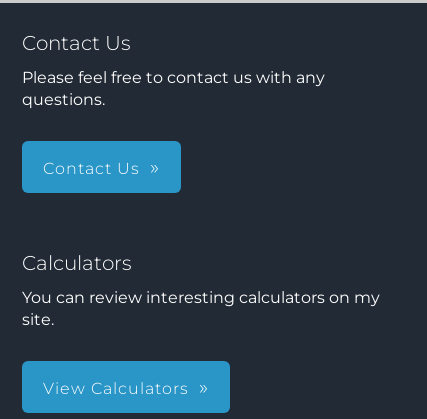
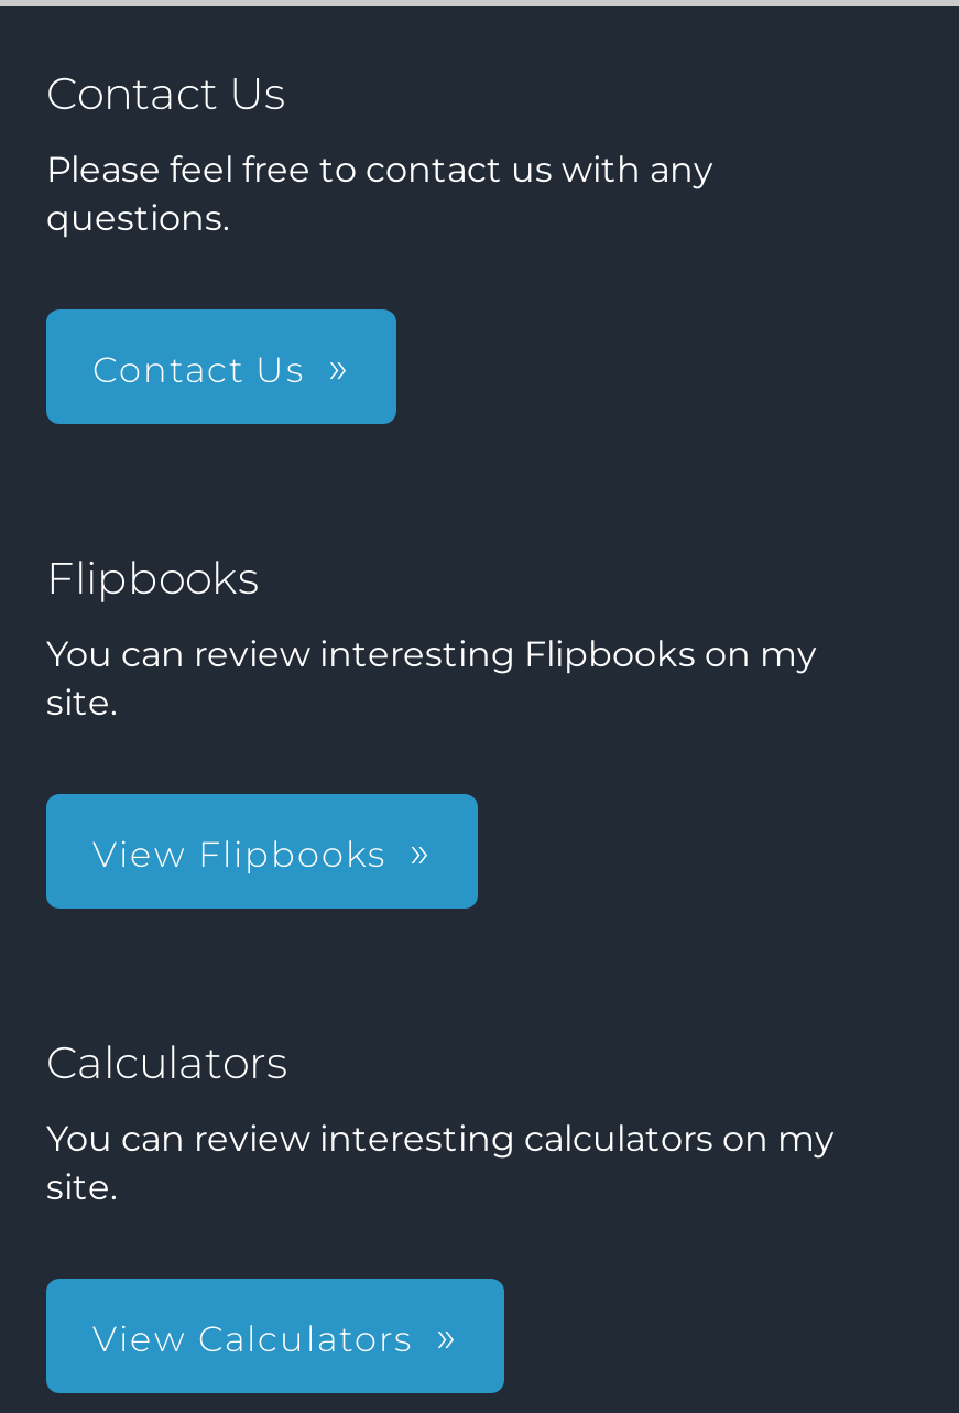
none -> [46,551,817,723] Flipbooks | You can review interesting Flipbooks on my | site.
none -> [92,833,388,875] View Flipbooks

